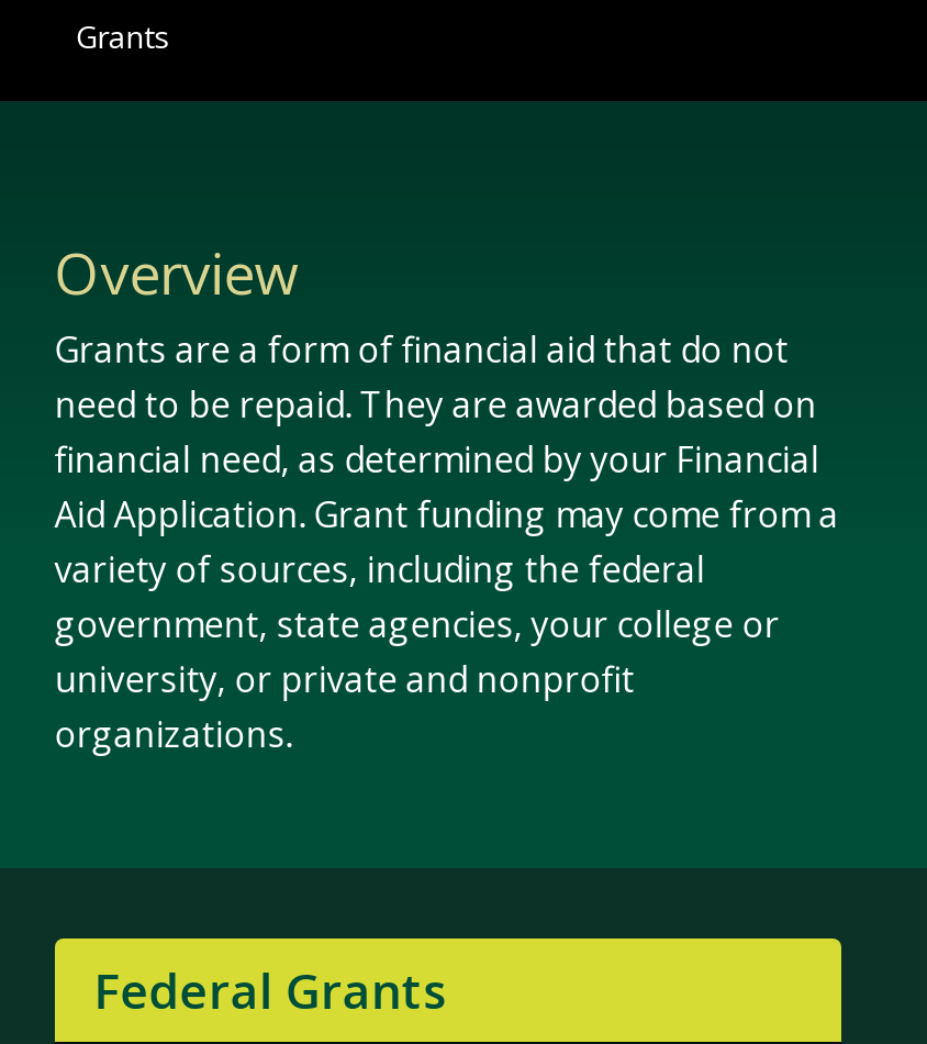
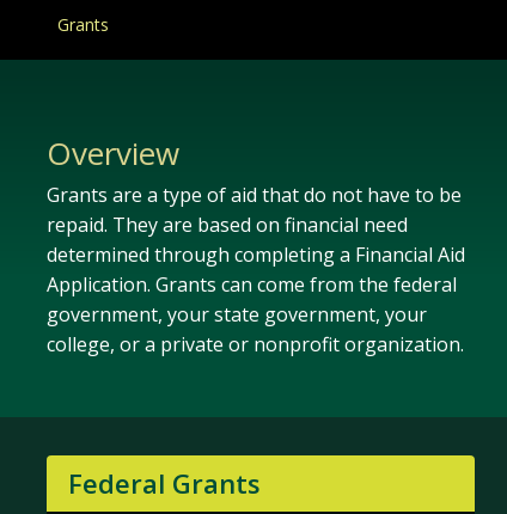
[54,326,839,759] Grants are a form of financial aid that do not | need to be repaid. They are awarded based on | financial need, as determined by your Financial | Aid Application. Grant funding may come from a | variety of sources, including the federal | government, state agencies, your college or | university, or private and nonprofit | organizations. -> [46,182,465,358] Grants are a type of aid that do not have to be | repaid. They are based on financial need | determined through completing a Financial Aid | Application. Grants can come from the federal | government, your state government, your | college, or a private or nonprofit organization.

